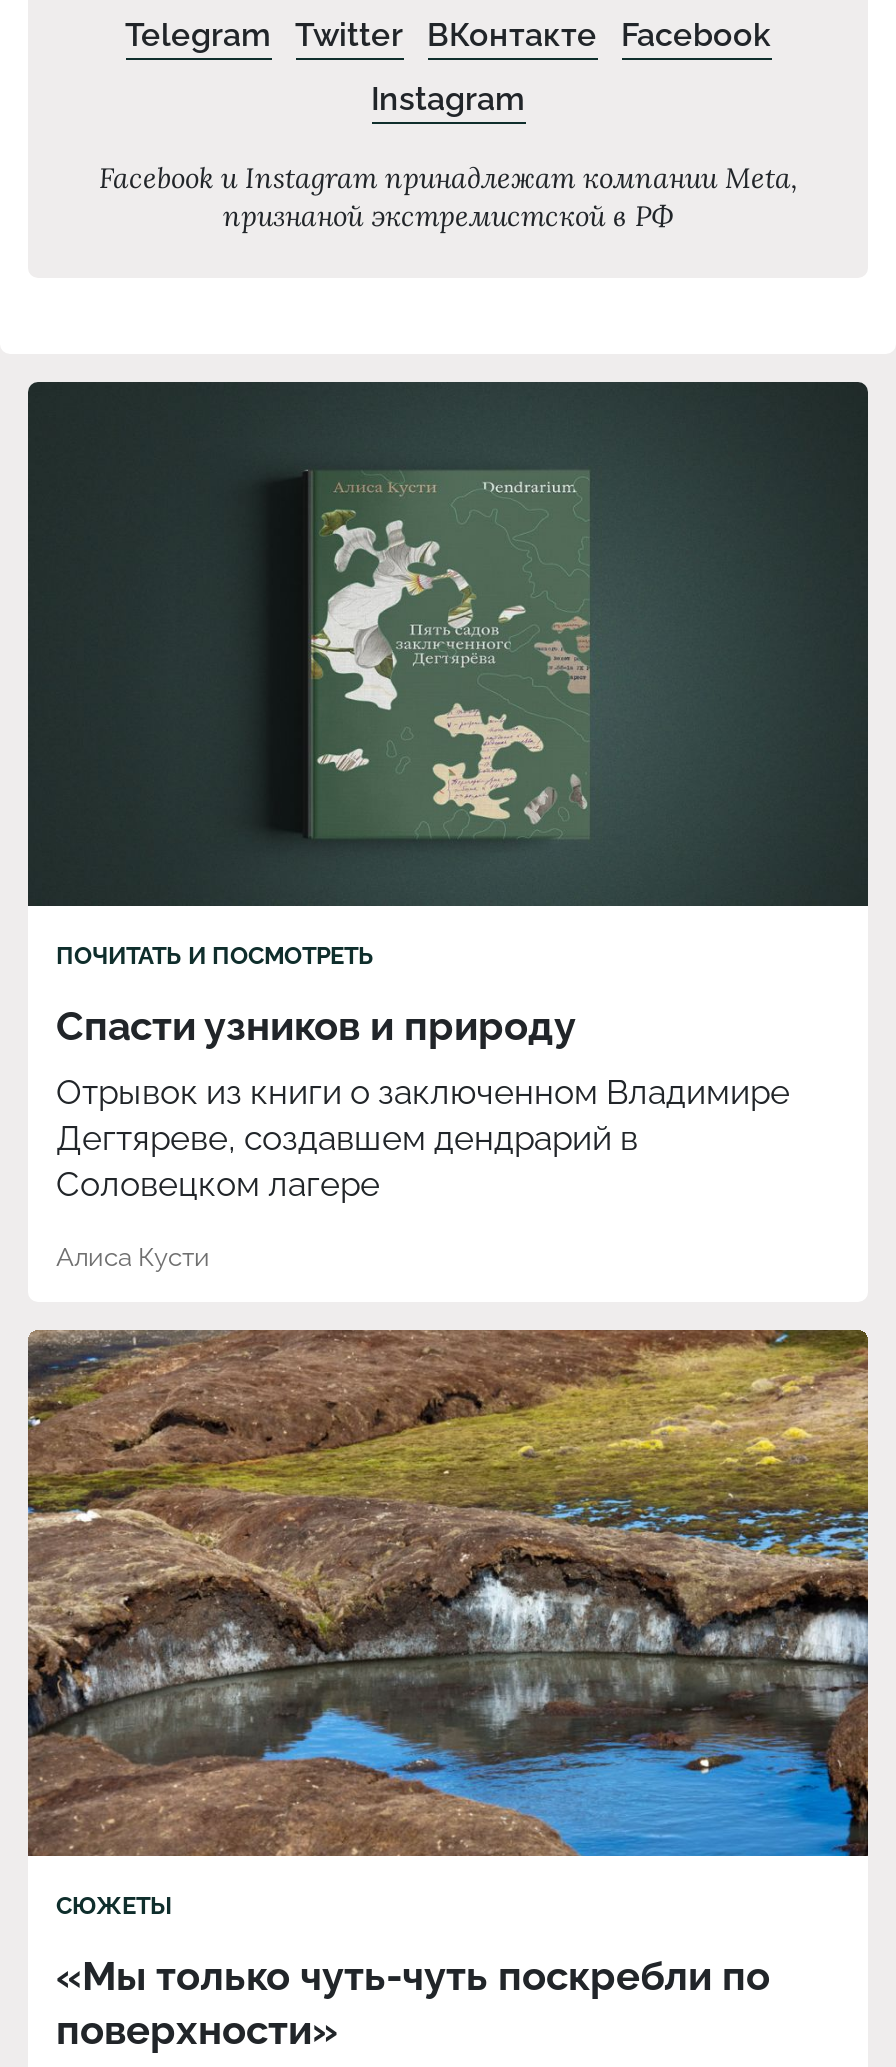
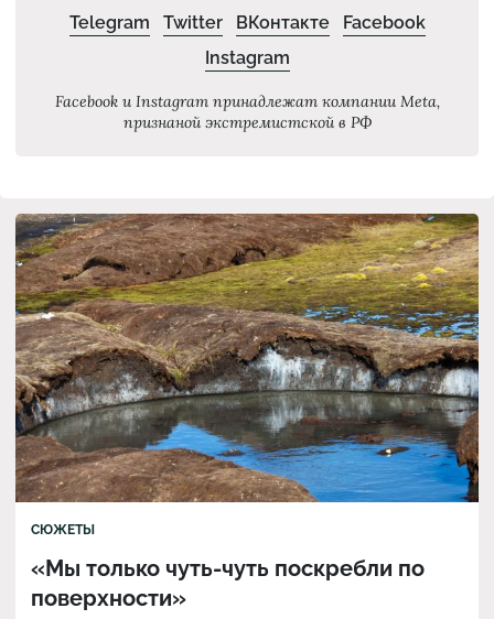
[26,380,870,1273] [image] | ПОЧИТАТЬ И ПОСМОТРЕТЬ | Спасти узников и природу | Отрывок из книги о заключенном Владимире | Дегтяреве, создавшем дендрарий в | Соловецком лагере | Алиса Кусти -> none

